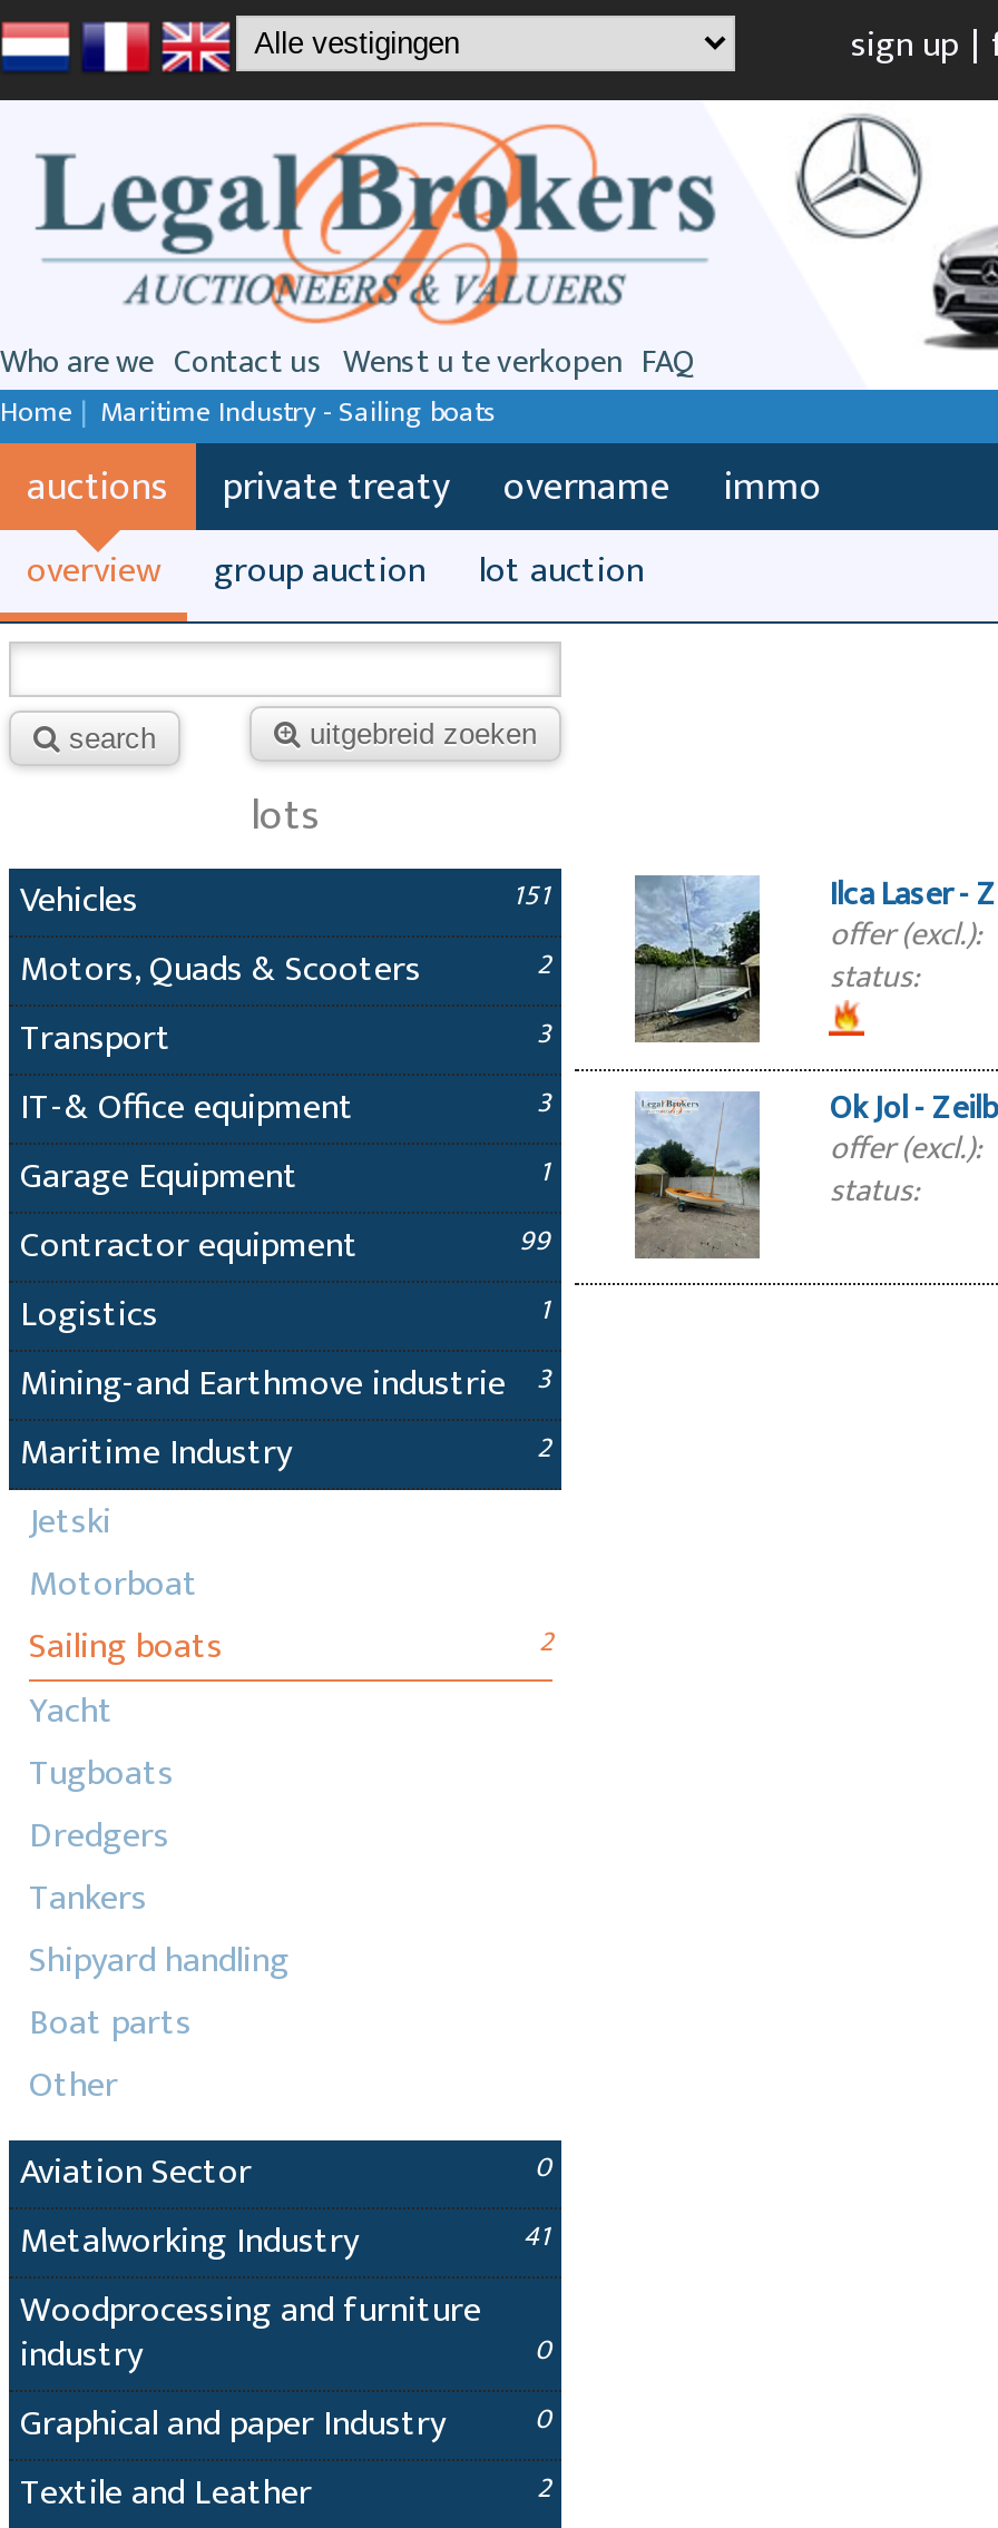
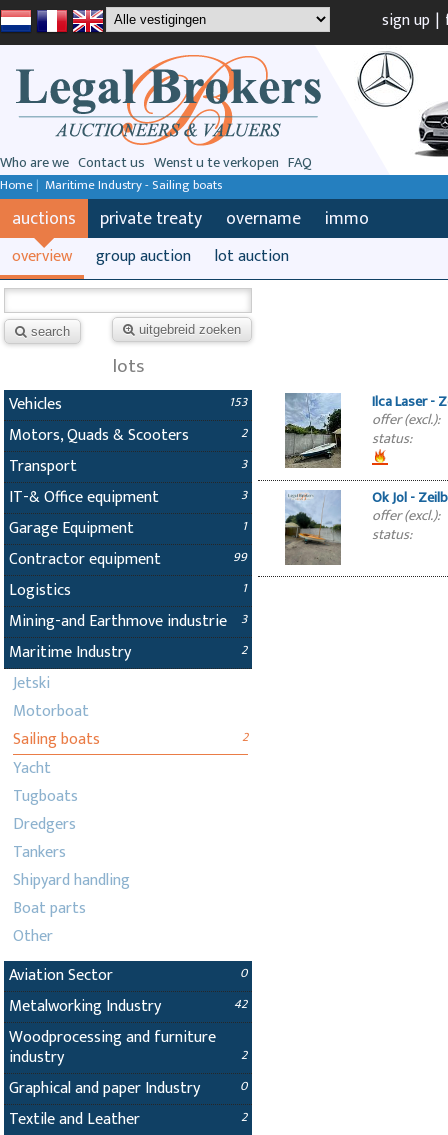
[512,873,550,920] 151 -> [229,392,247,413] 153
[524,2214,550,2261] 41 -> [234,994,247,1015] 42
[535,2328,550,2374] 0 -> [241,1045,247,1066] 2

